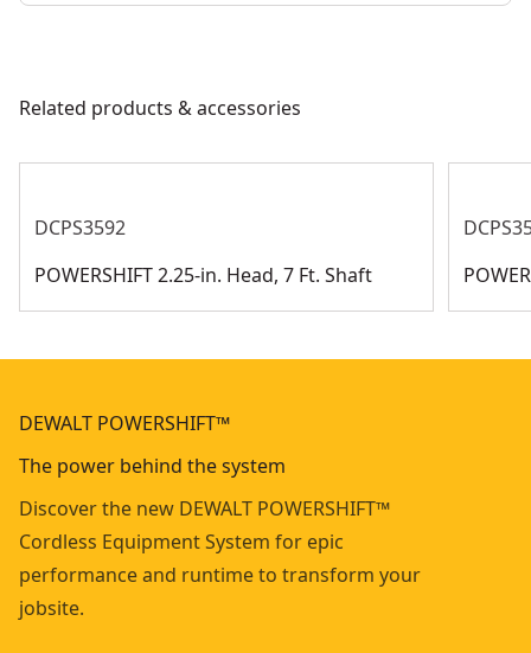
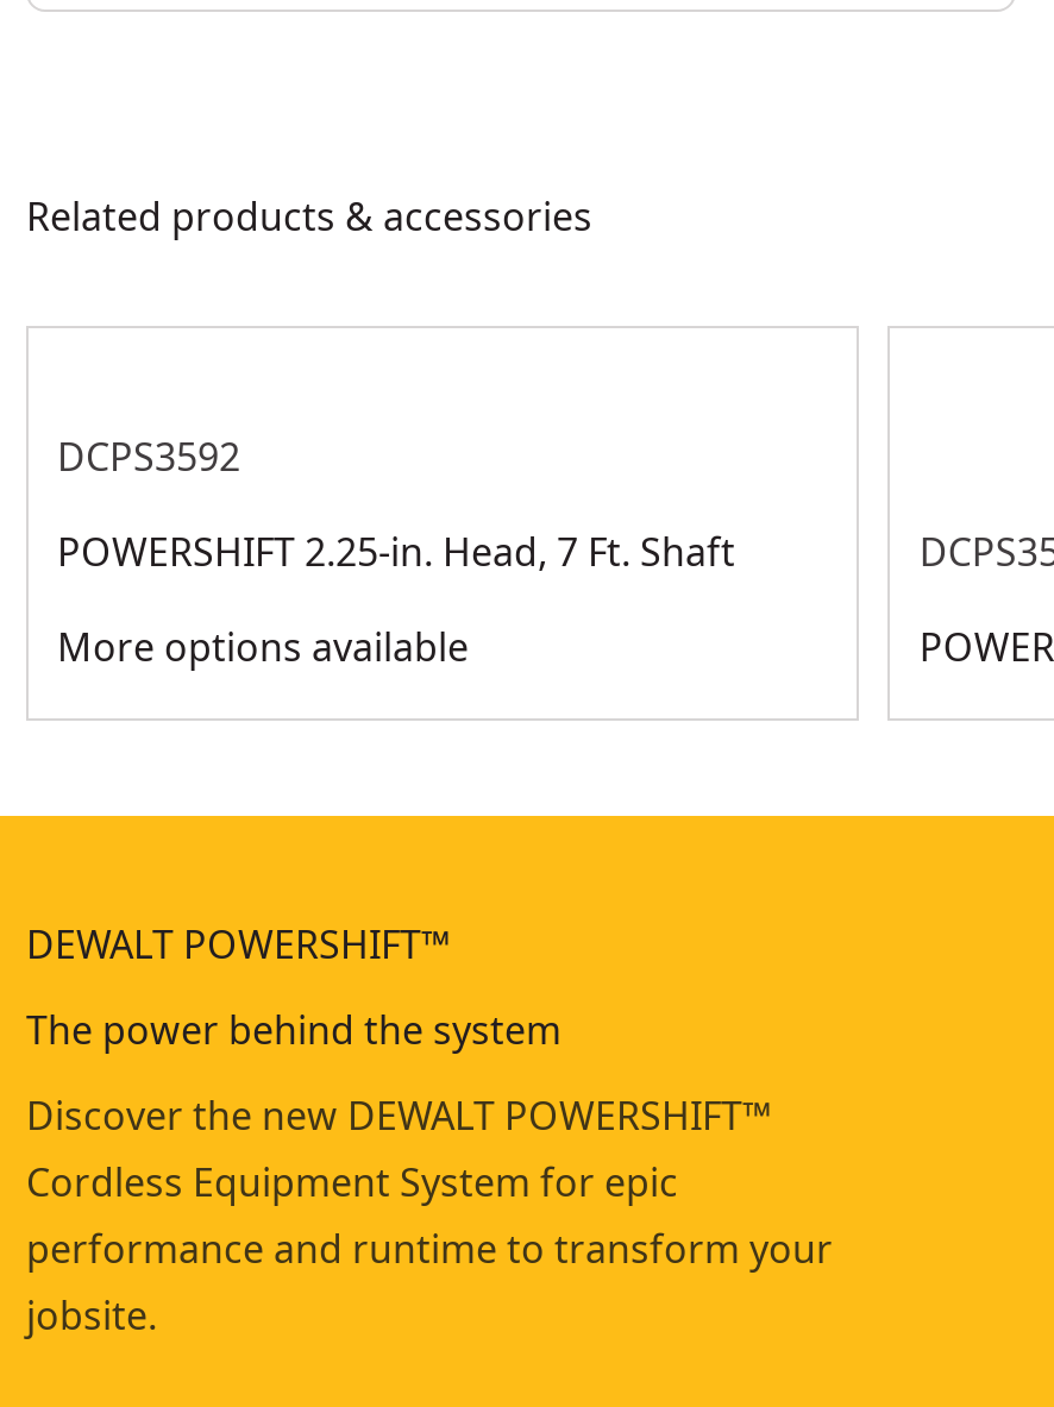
none -> [57,621,469,673] More options available

